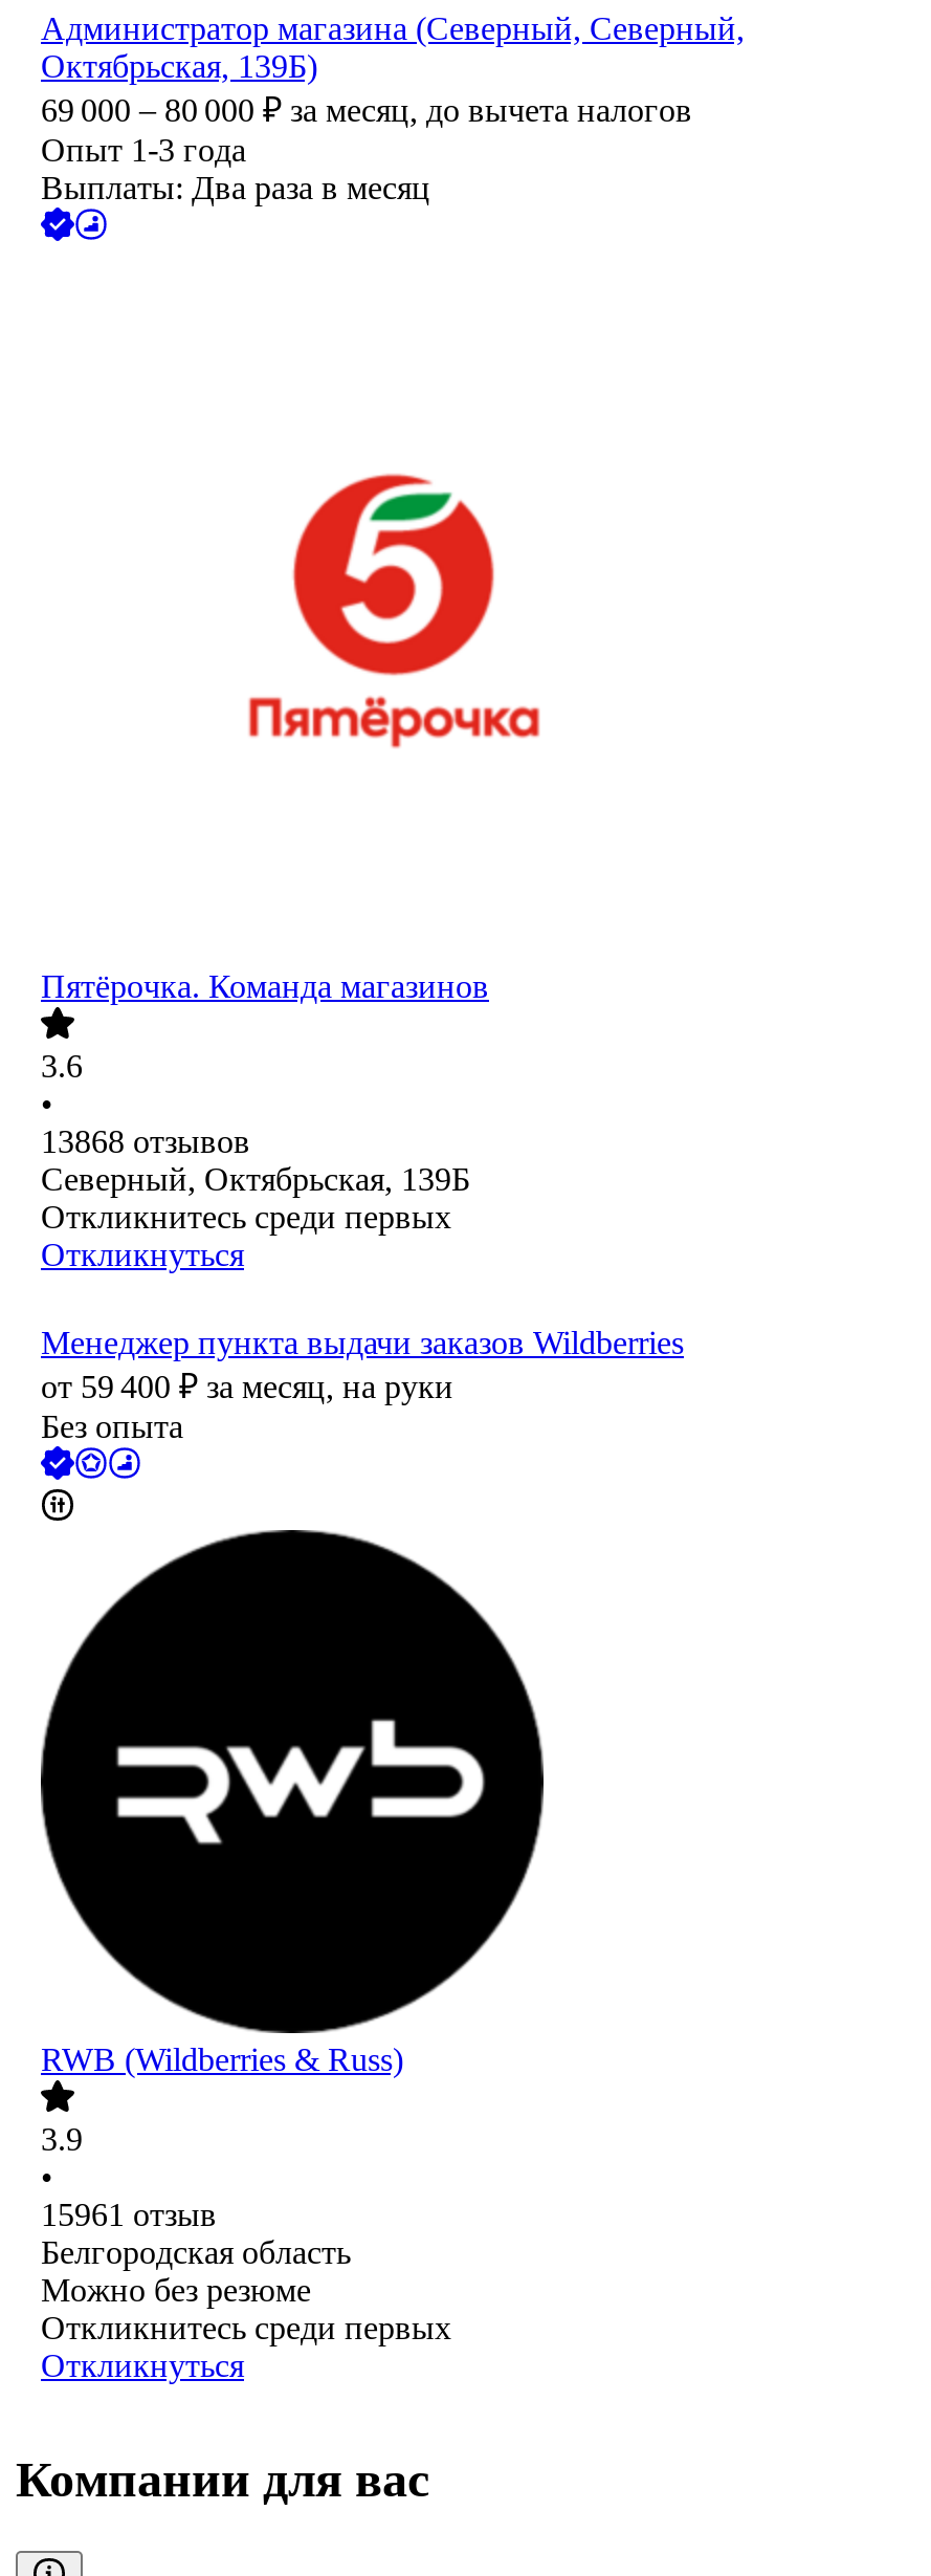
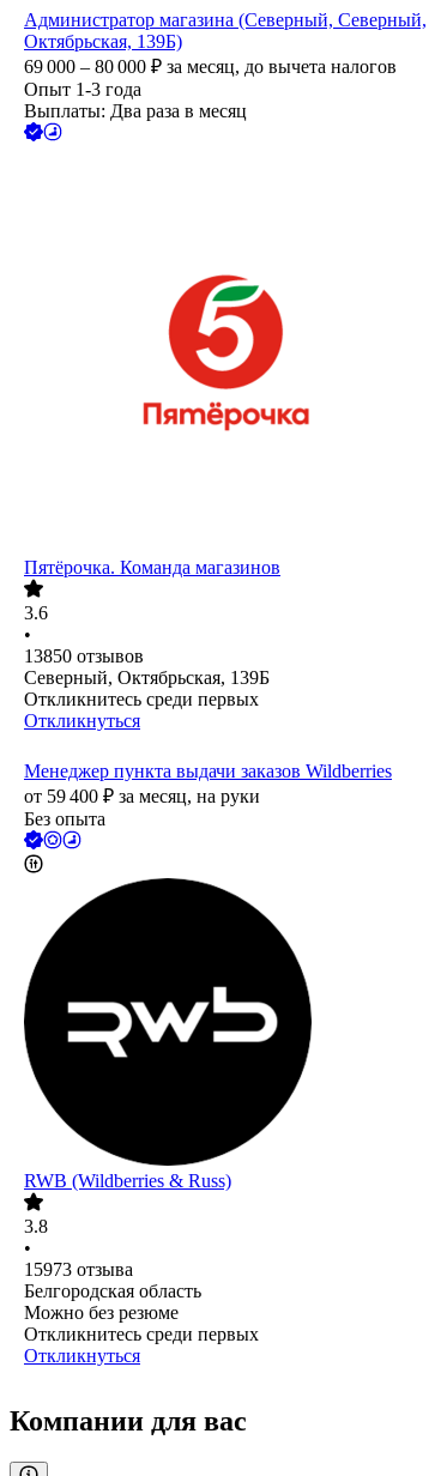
[41,1125,250,1160] 13868 отзывов -> [24,646,144,667] 13850 отзывов
[41,2122,83,2158] 3.9 -> [24,1217,48,1237] 3.8
[41,2198,217,2233] 15961 отзыв -> [24,1260,133,1280] 15973 отзыва

